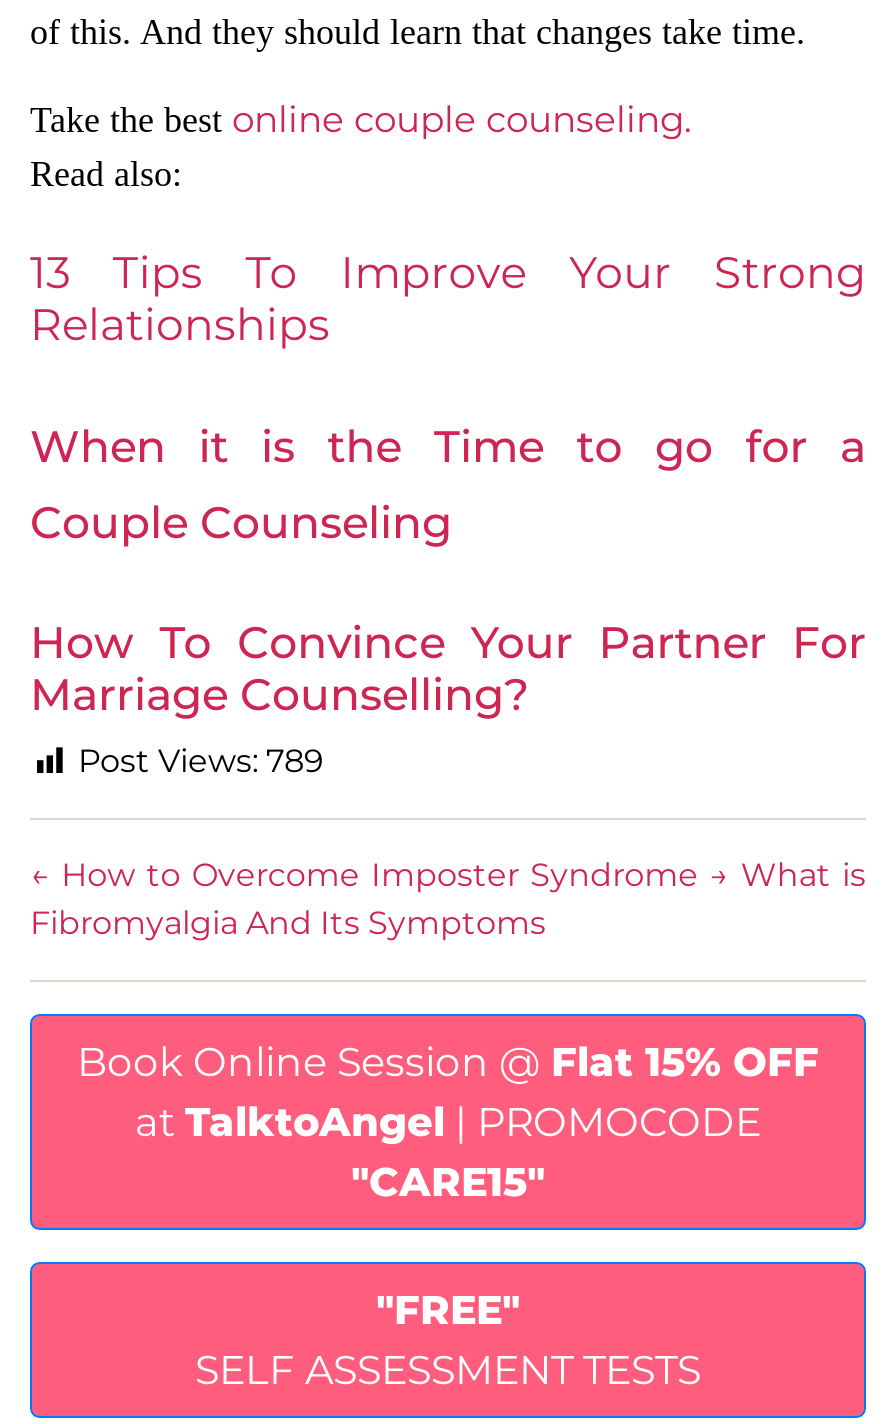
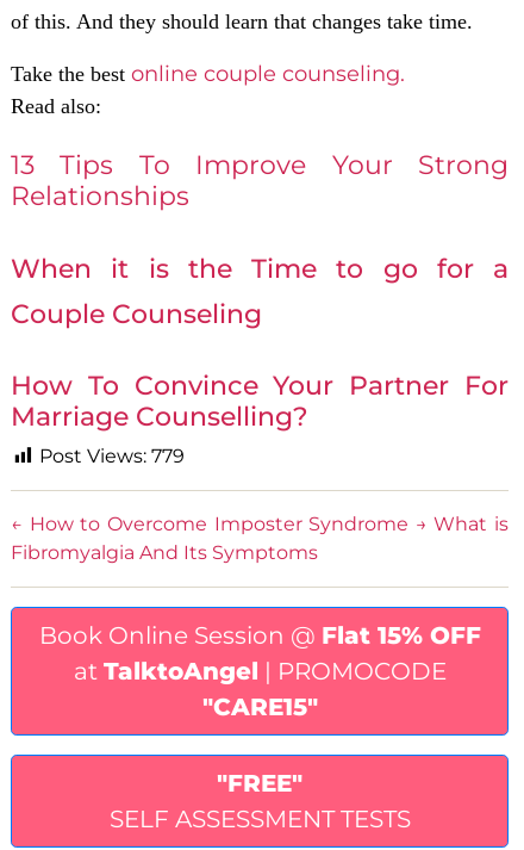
[78,742,324,780] Post Views: 789 -> [39,445,185,467] Post Views: 779

